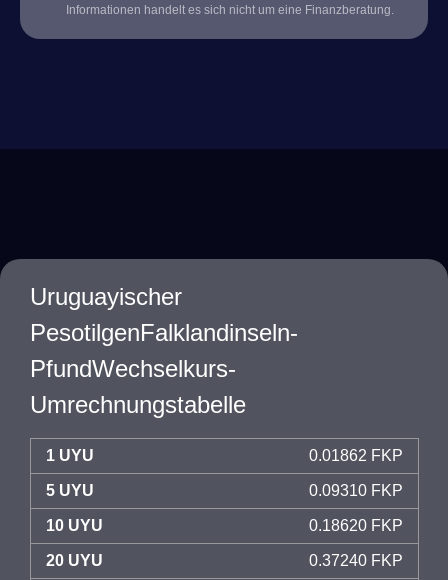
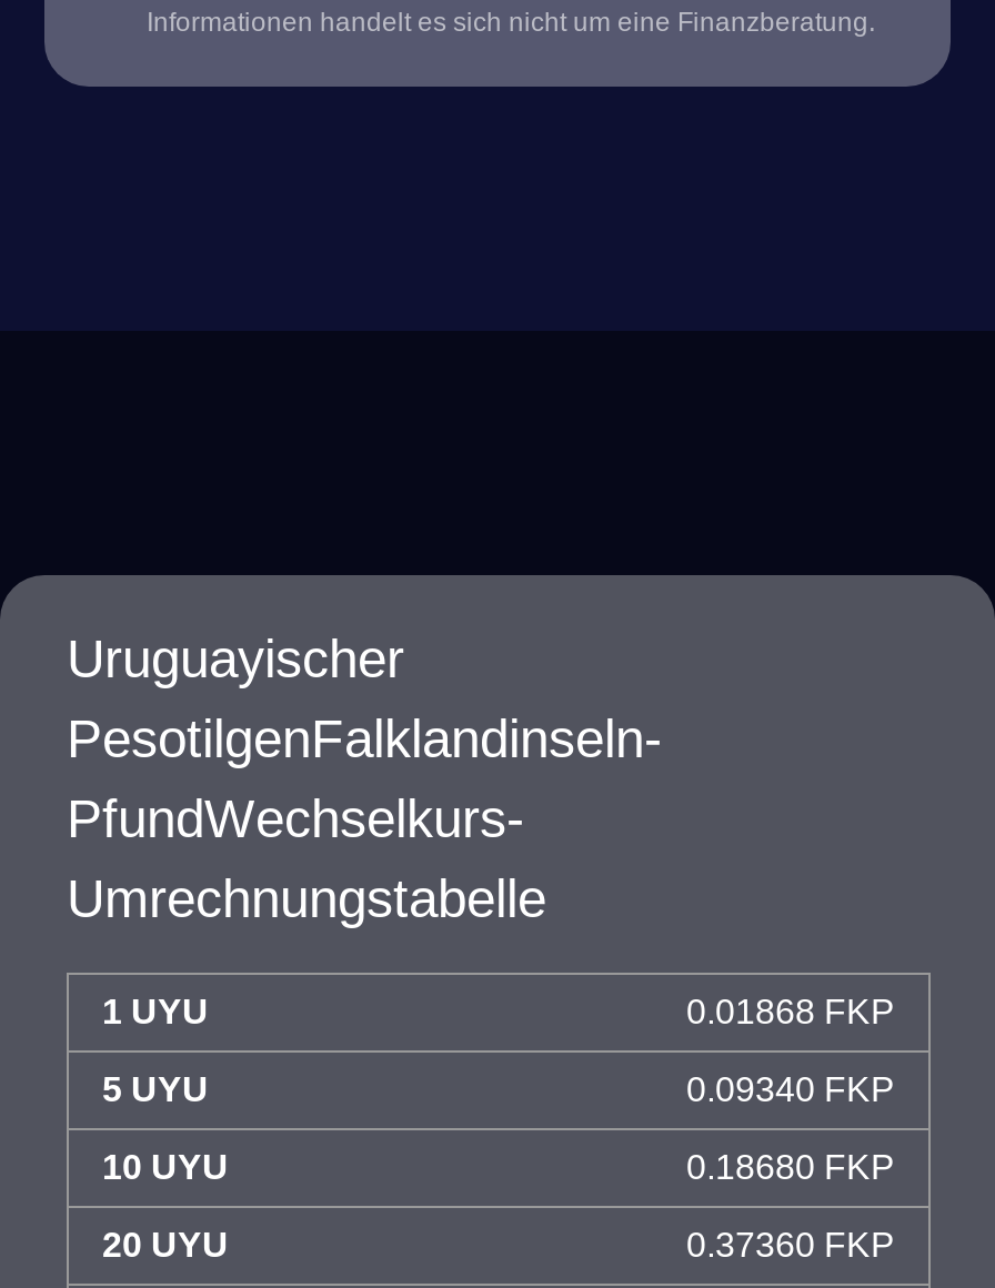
[309,447,403,464] 0.01862 FKP -> [686,993,895,1030] 0.01868 FKP
[309,482,403,499] 0.09310 FKP -> [686,1070,895,1108] 0.09340 FKP
[309,517,403,534] 0.18620 FKP -> [686,1148,895,1186] 0.18680 FKP
[309,552,403,569] 0.37240 FKP -> [686,1226,895,1264] 0.37360 FKP

